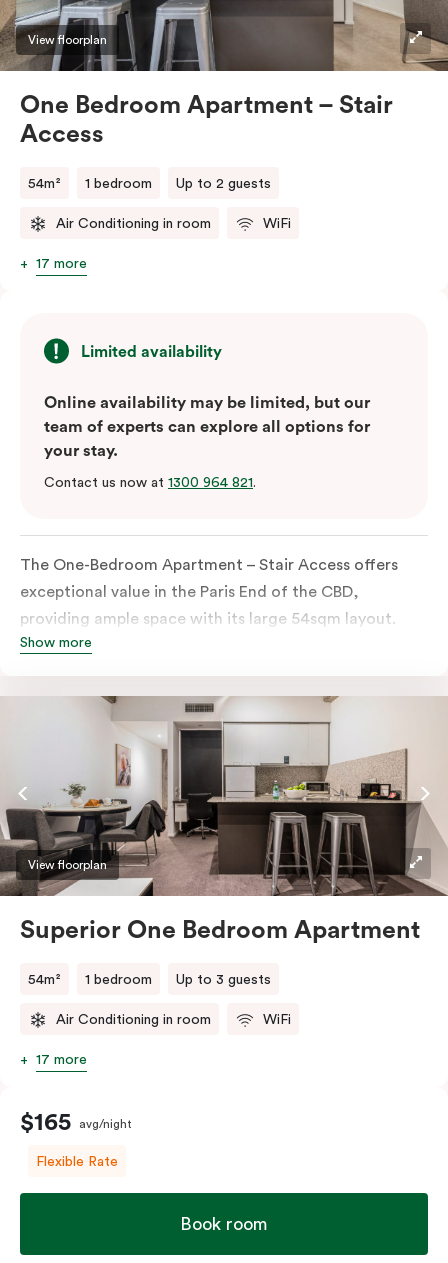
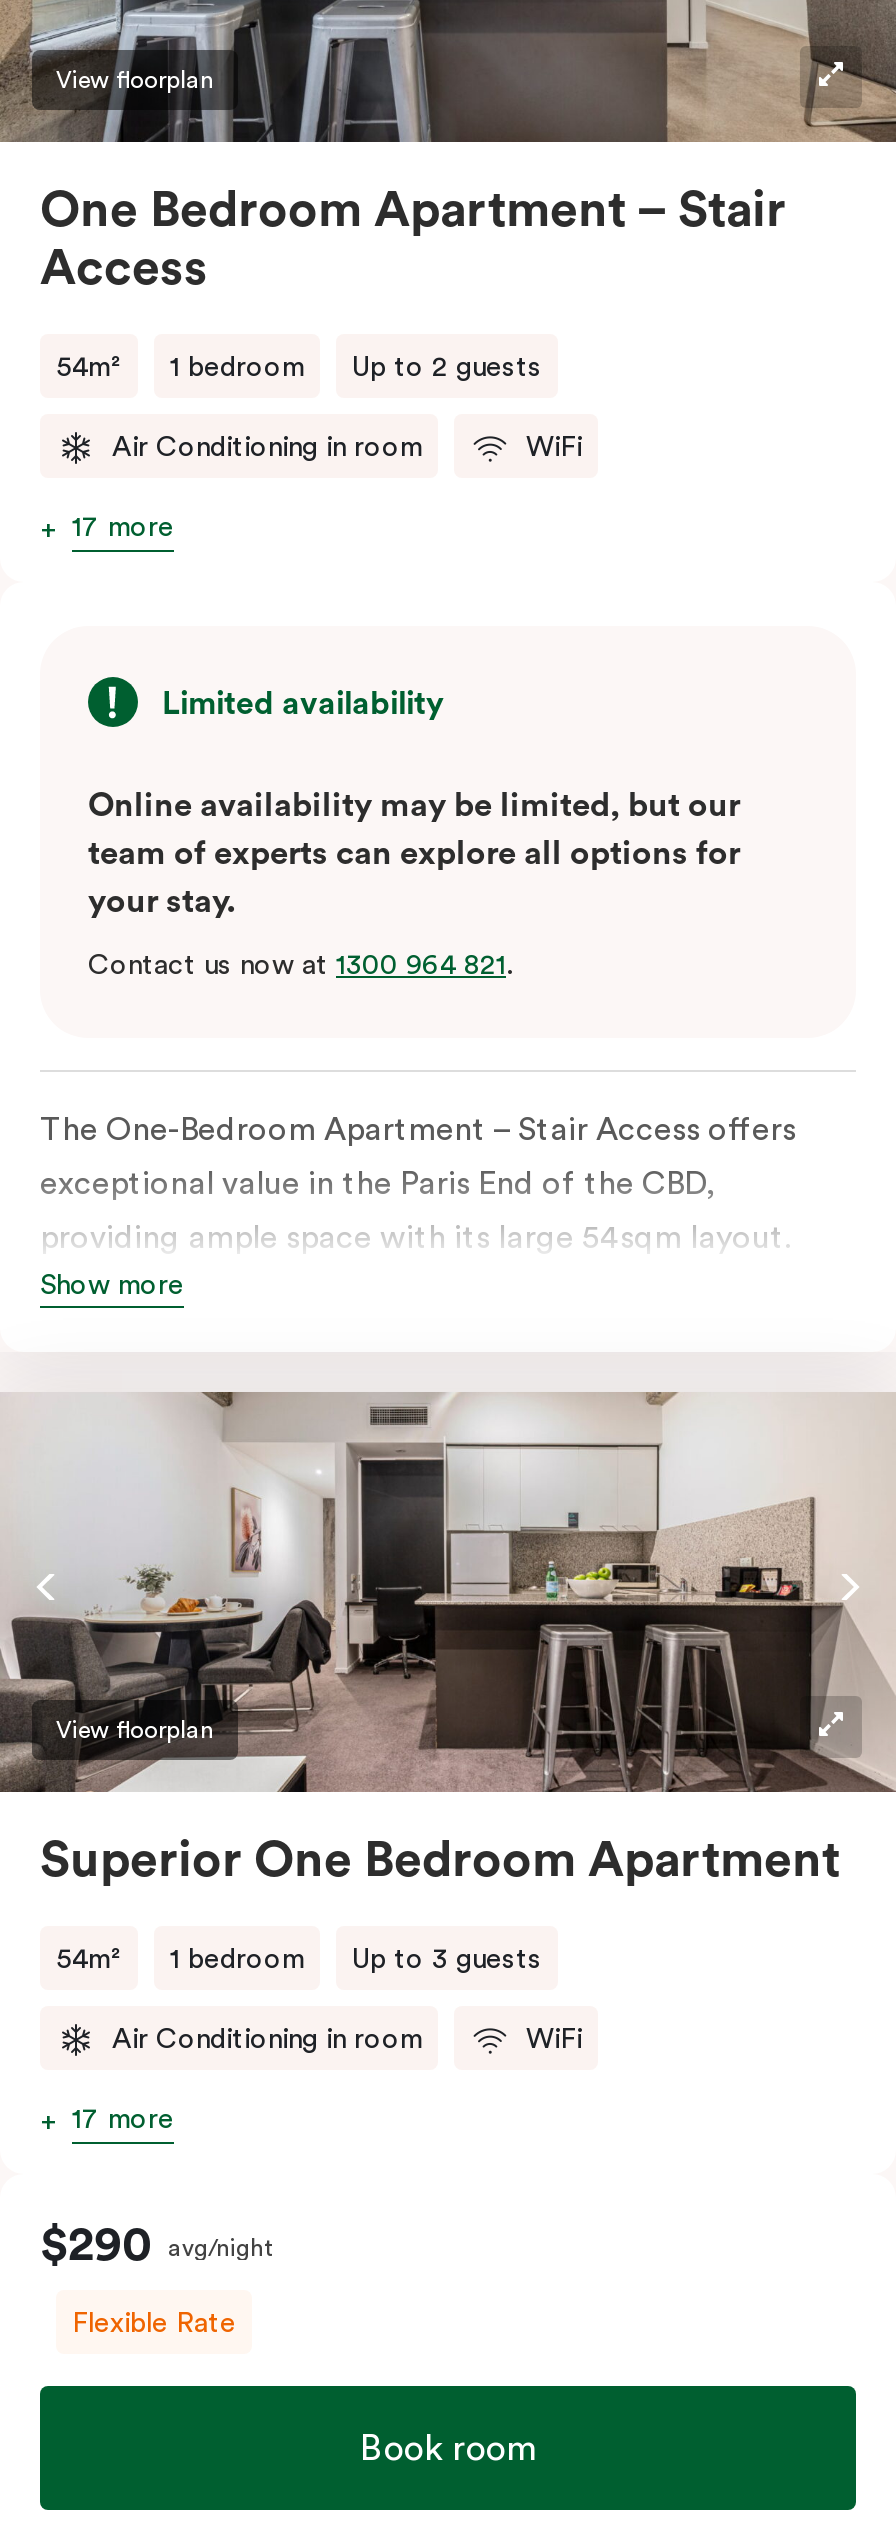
[20,1111,132,1135] $165 avg/night -> [40,2222,274,2270] $290 avg/night

